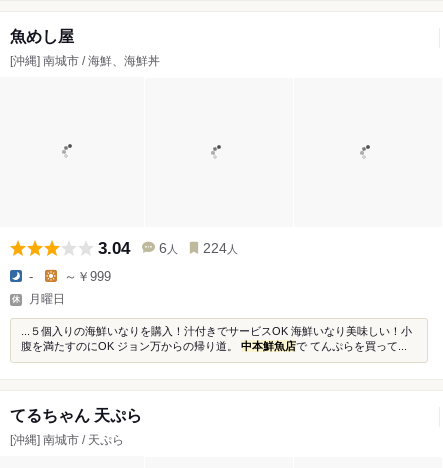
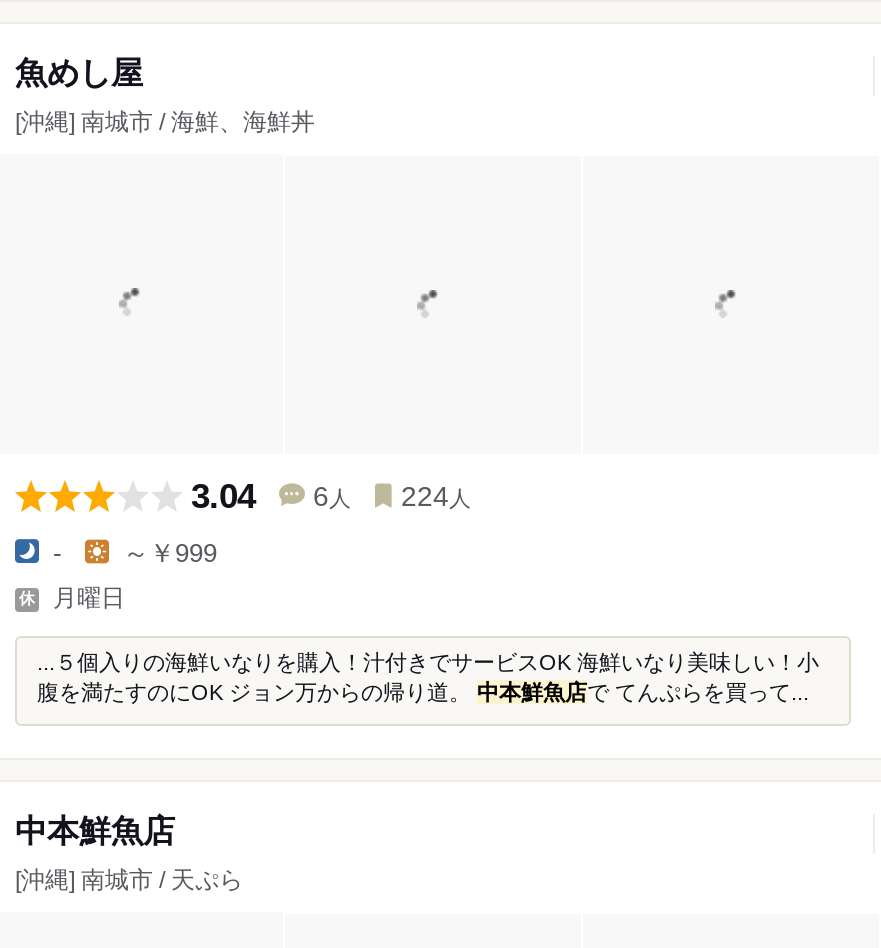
[10,407,142,424] てるちゃん 天ぷら -> [15,815,175,849] 中本鮮魚店

